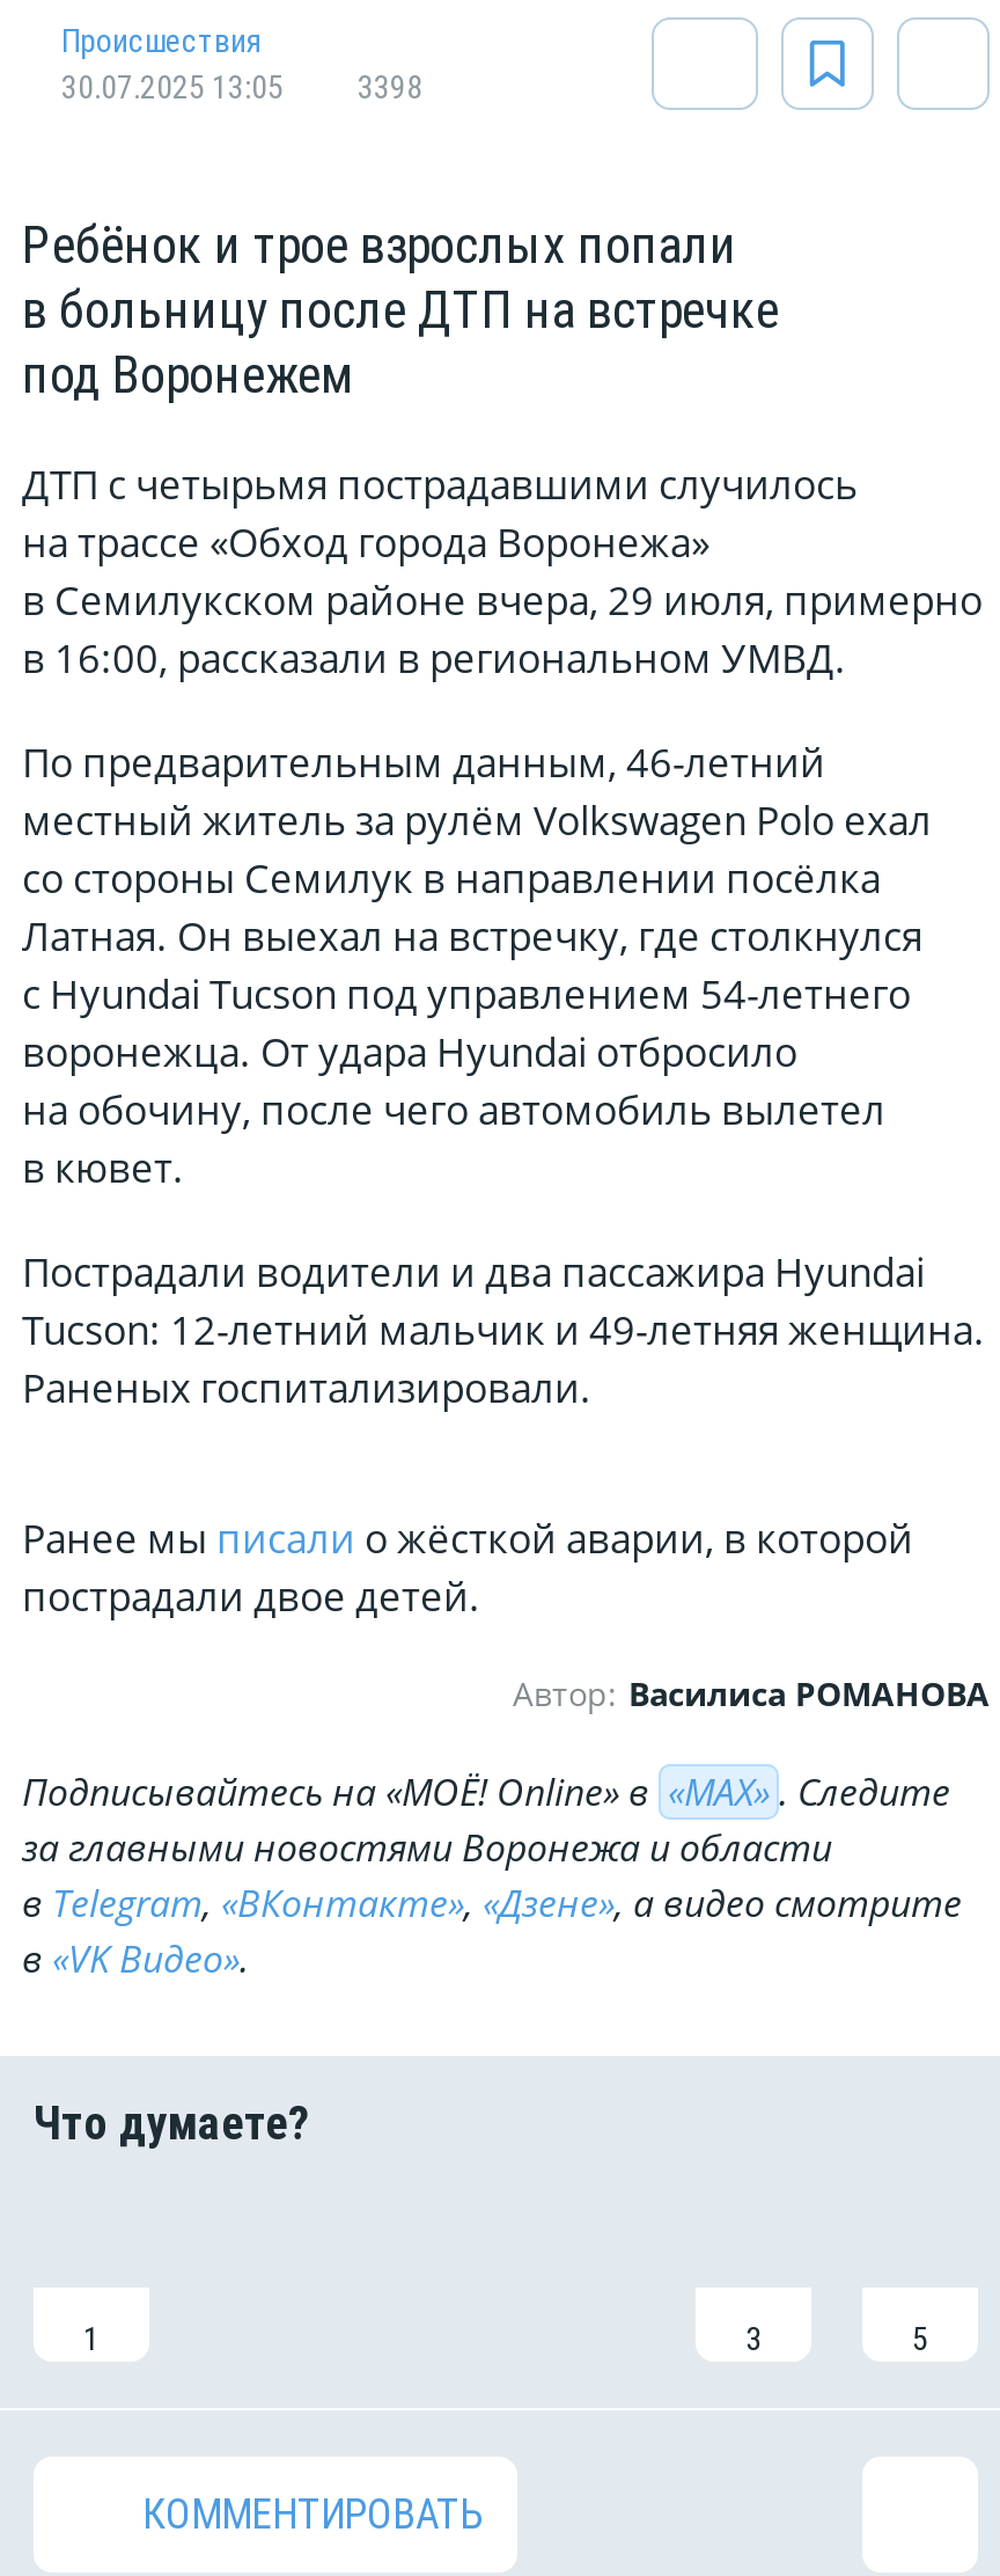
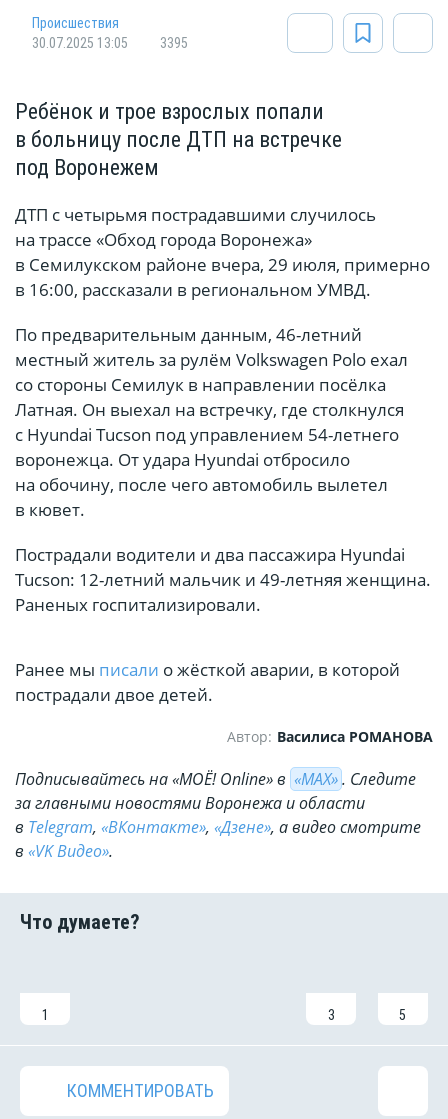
[61,69,422,106] 30.07.2025 13:05 3398 -> [32,35,188,51] 30.07.2025 13:05 3395

